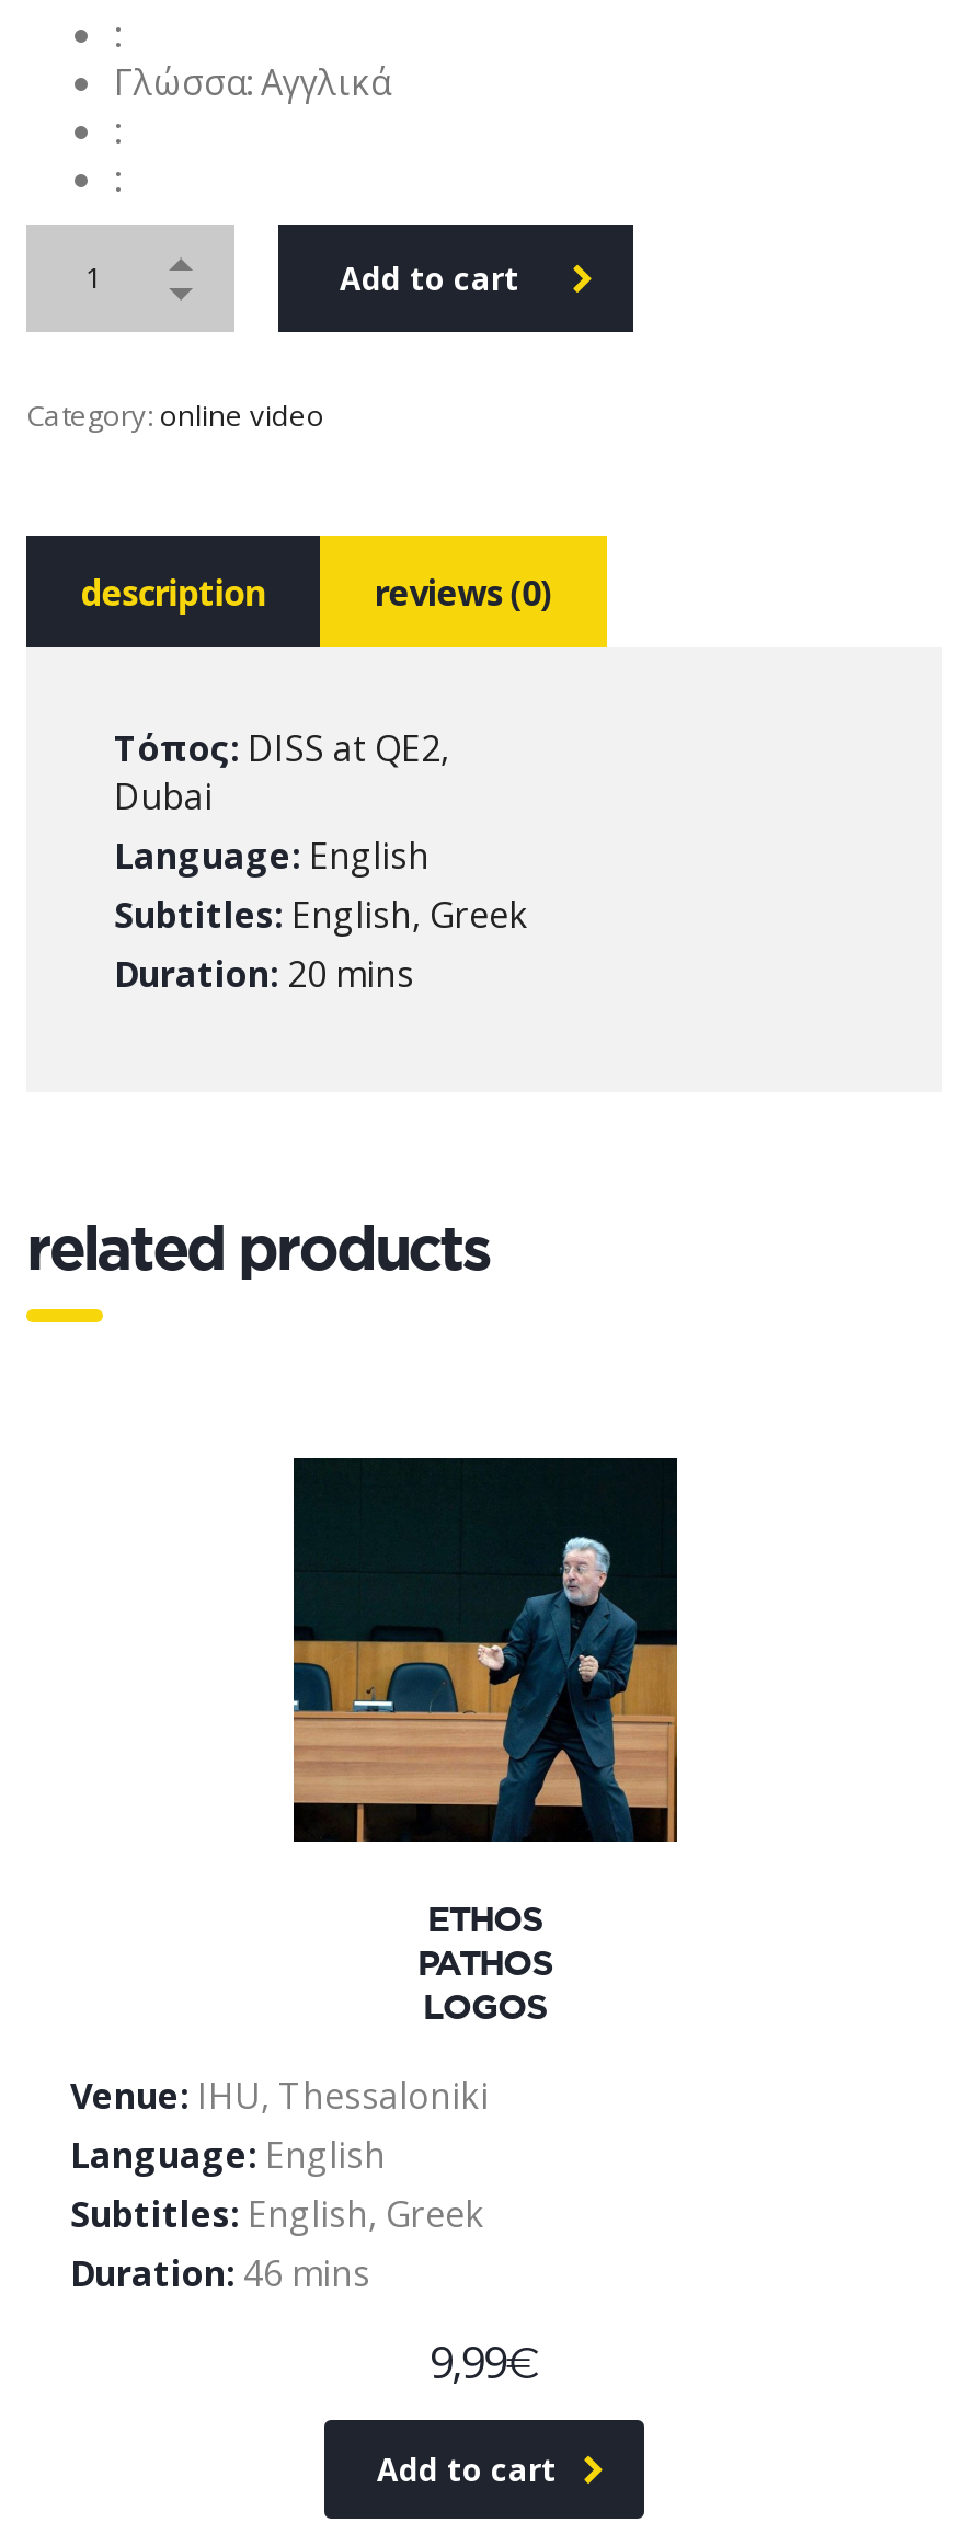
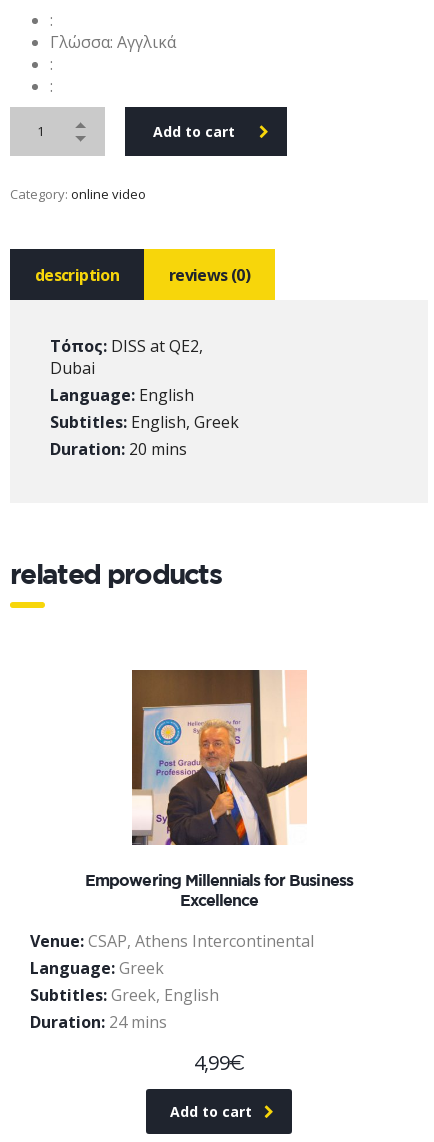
[291,1456,679,2026] [image] | ETHOS | PATHOS | LOGOS -> [85,669,353,909] [image] | Empowering Millennials for Business | Excellence
[70,2072,489,2297] Venue: IHU, Thessaloniki | Language: English | Subtitles: English, Greek | Duration: 46 mins -> [30,930,314,1033] Venue: CSAP, Athens Intercontinental | Language: Greek | Subtitles: Greek, English | Duration: 24 mins
[430,2332,539,2392] 9,99€ -> [194,1049,244,1076] 4,99€

